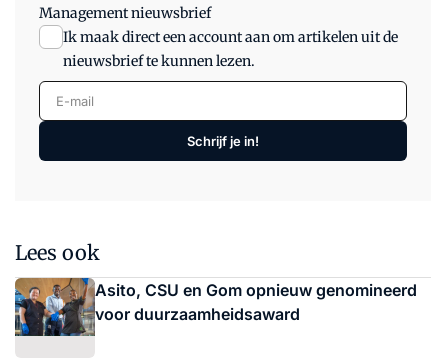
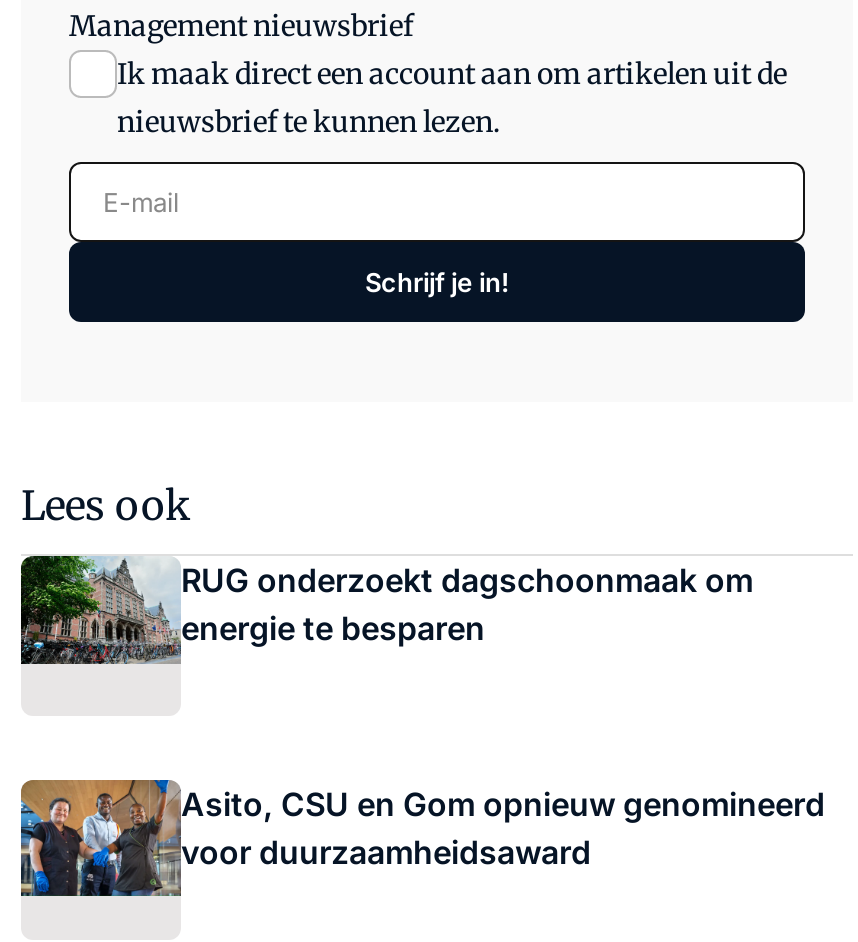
none -> [19,554,753,668] [image] | RUG onderzoekt dagschoonmaak om | energie te besparen

